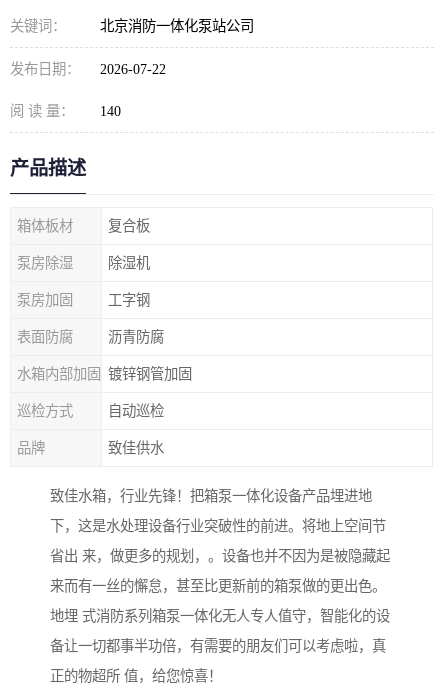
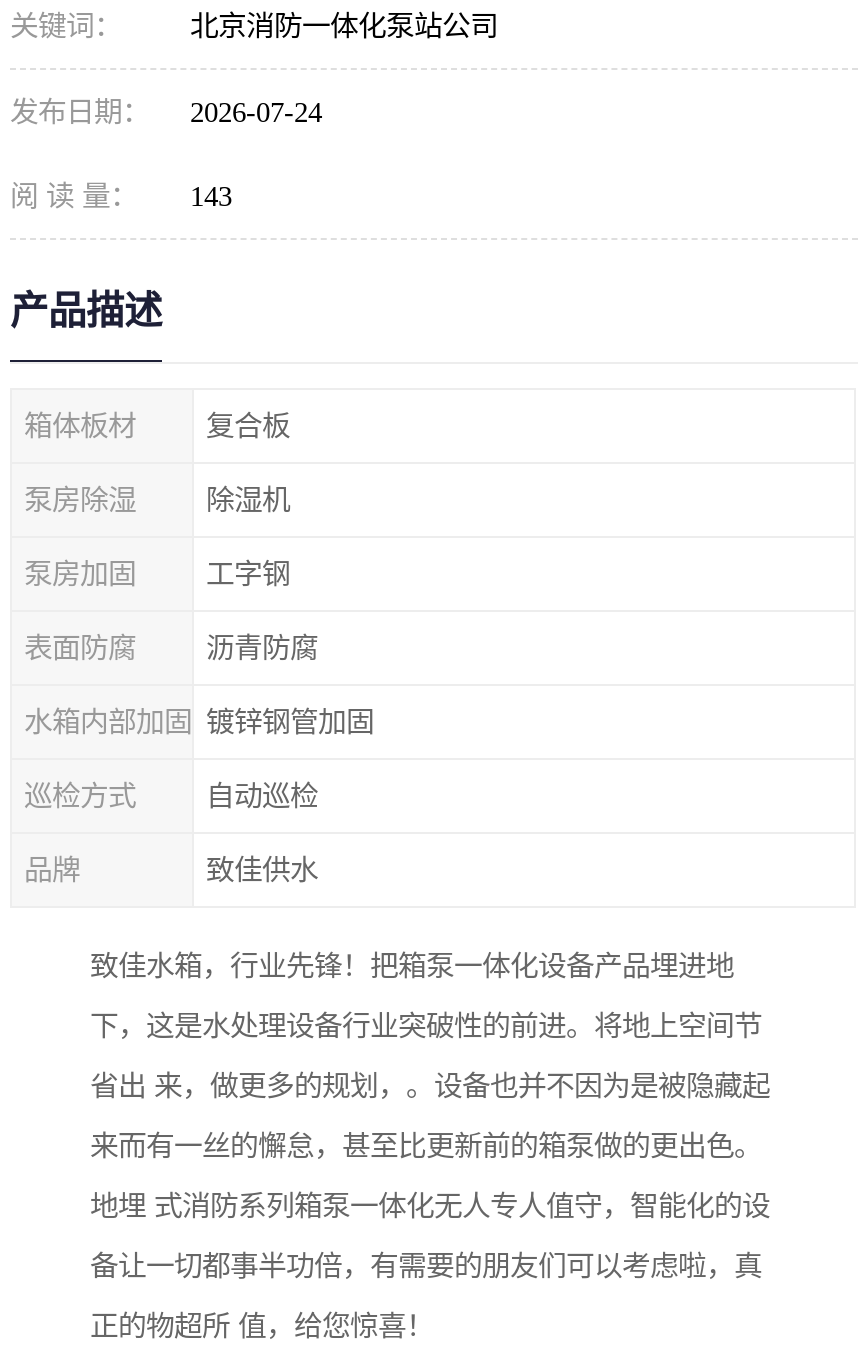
[10,61,166,77] 发布日期： 2026-07-22 -> [10,96,322,128] 发布日期： 2026-07-24
[10,103,121,119] 阅 读 量： 140 -> [10,180,232,212] 阅 读 量： 143

